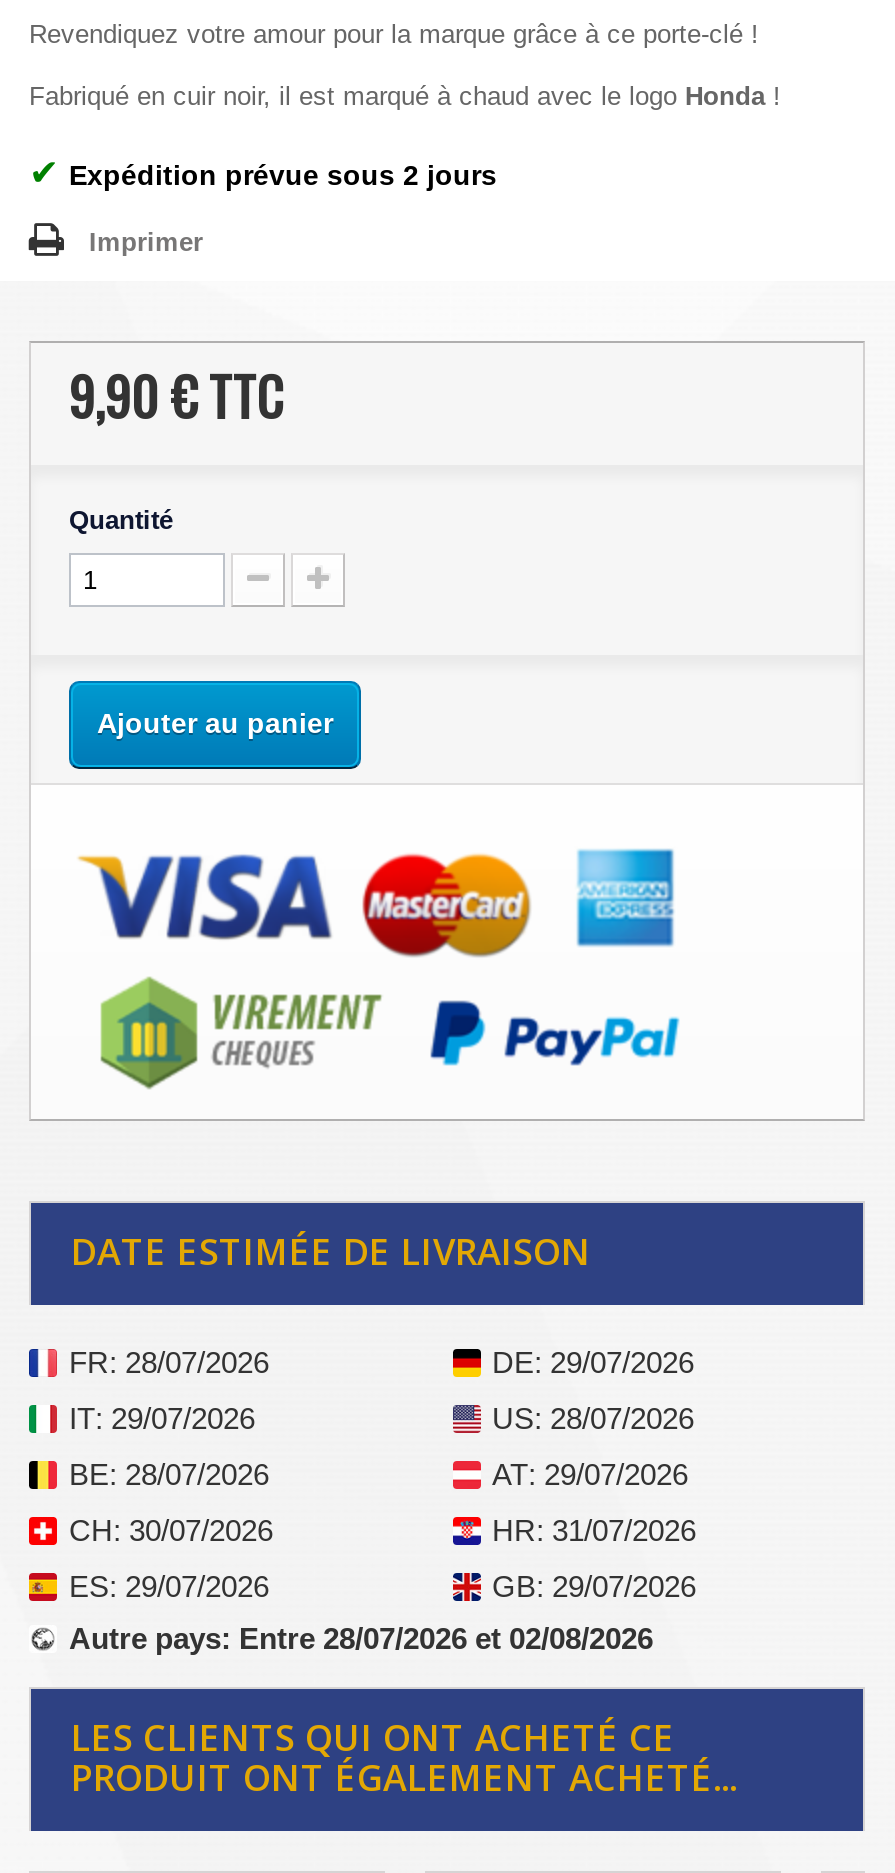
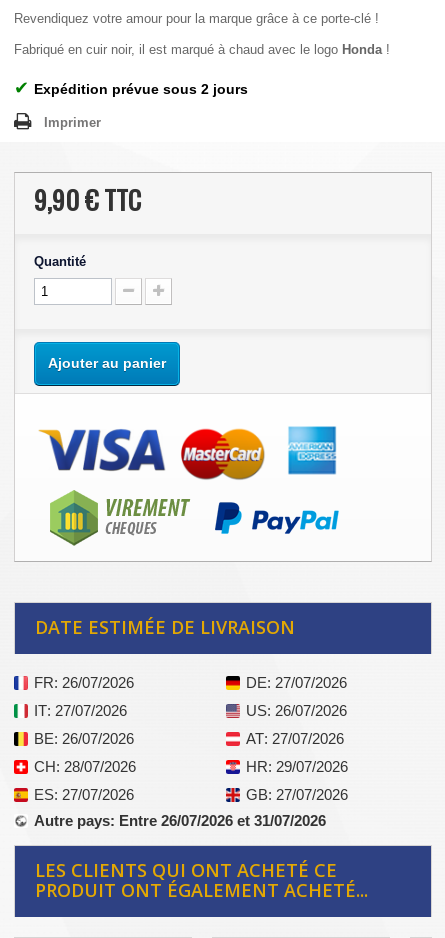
[69,1345,269,1379] FR: 28/07/2026 -> [34,674,134,691] FR: 26/07/2026
[492,1345,694,1379] DE: 29/07/2026 -> [245,674,346,691] DE: 27/07/2026
[69,1401,255,1435] IT: 29/07/2026 -> [34,702,127,719] IT: 27/07/2026
[492,1401,694,1435] US: 28/07/2026 -> [245,702,346,719] US: 26/07/2026
[69,1457,269,1491] BE: 28/07/2026 -> [34,730,134,747] BE: 26/07/2026
[492,1457,688,1491] AT: 29/07/2026 -> [245,730,343,747] AT: 27/07/2026
[69,1513,273,1547] CH: 30/07/2026 -> [34,758,136,775] CH: 28/07/2026
[492,1513,696,1547] HR: 31/07/2026 -> [245,758,347,775] HR: 29/07/2026
[69,1569,269,1603] ES: 29/07/2026 -> [34,786,134,803] ES: 27/07/2026
[492,1569,696,1603] GB: 29/07/2026 -> [245,786,347,803] GB: 27/07/2026
[69,1621,653,1655] Autre pays: Entre 28/07/2026 et 02/08/2026 -> [34,812,326,829] Autre pays: Entre 26/07/2026 et 31/07/2026

